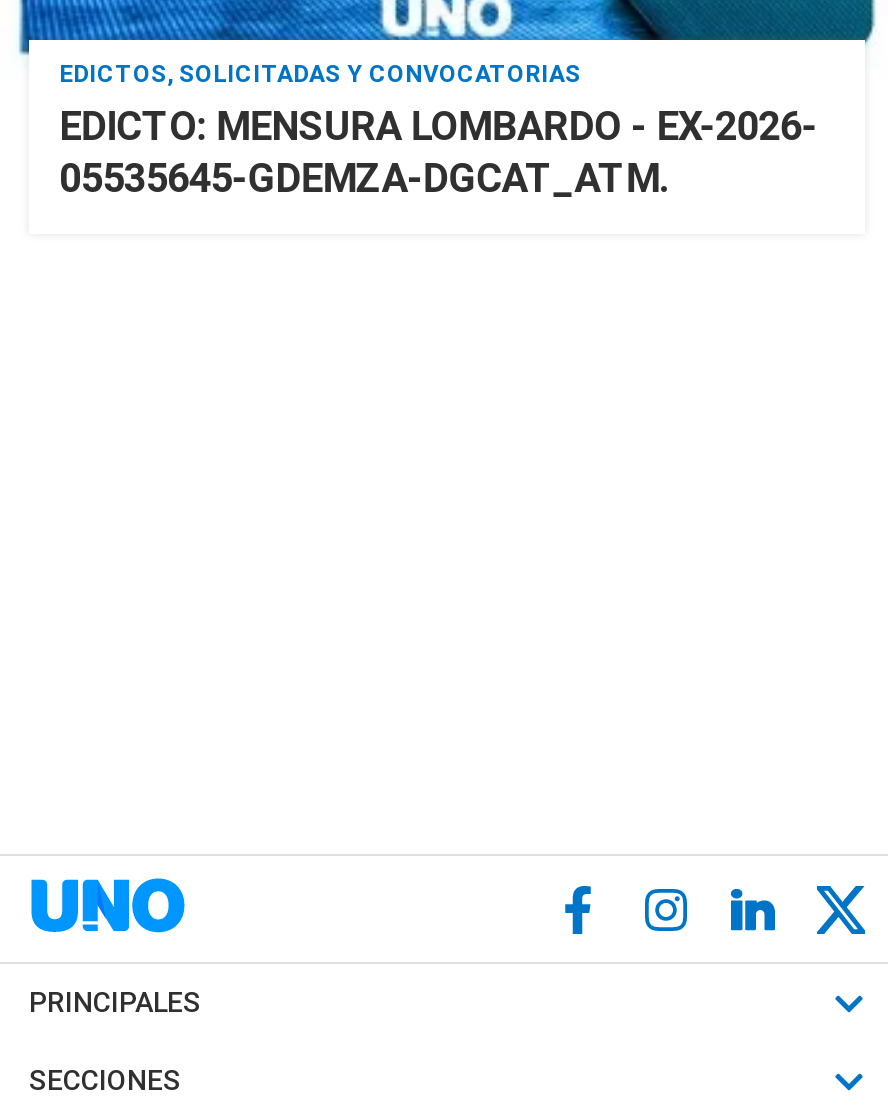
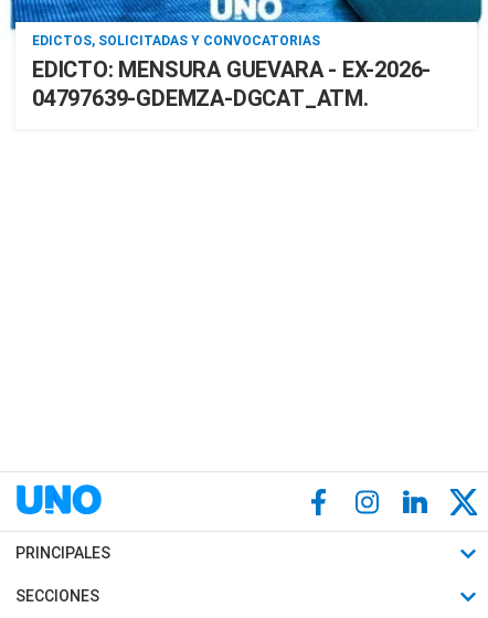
[59,102,817,202] EDICTO: MENSURA LOMBARDO - EX-2026- | 05535645-GDEMZA-DGCAT_ATM. -> [32,56,431,111] EDICTO: MENSURA GUEVARA - EX-2026- | 04797639-GDEMZA-DGCAT_ATM.

